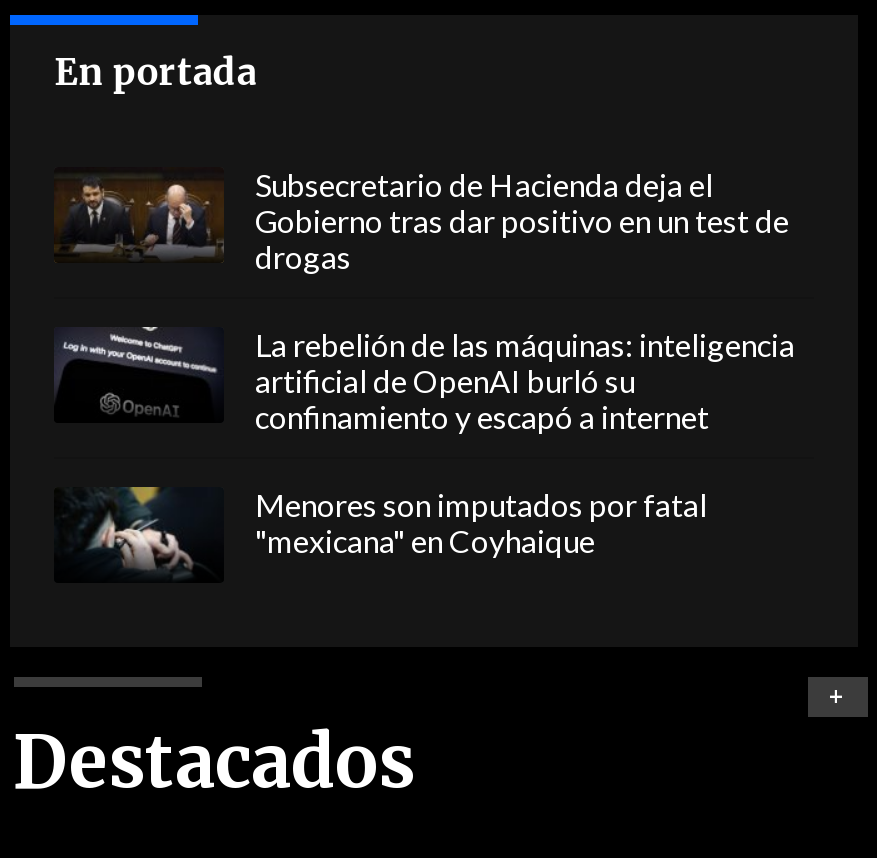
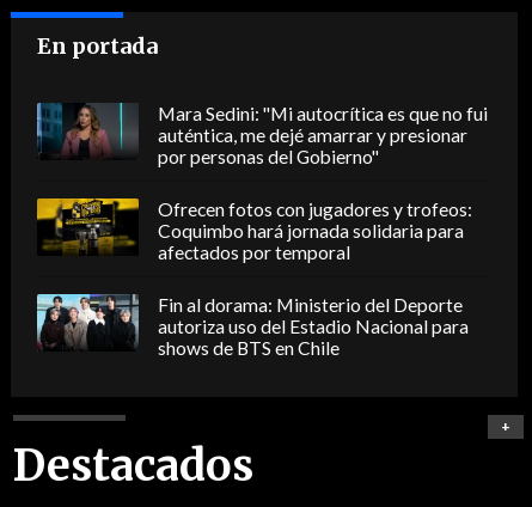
[54,167,789,275] [image] | Subsecretario de Hacienda deja el | Gobierno tras dar positivo en un test de | drogas -> [36,102,487,168] [image] | Mara Sedini: "Mi autocrítica es que no fui | auténtica, me dejé amarrar y presionar | por personas del Gobierno"
[54,325,795,435] [image] | La rebelión de las máquinas: inteligencia | artificial de OpenAI burló su | confinamiento y escapó a internet -> [36,197,472,263] [image] | Ofrecen fotos con jugadores y trofeos: | Coquimbo hará jornada solidaria para | afectados por temporal
[54,485,707,571] [image] | Menores son imputados por fatal | "mexicana" en Coyhaique -> [36,293,468,359] [image] | Fin al dorama: Ministerio del Deporte | autoriza uso del Estadio Nacional para | shows de BTS en Chile

